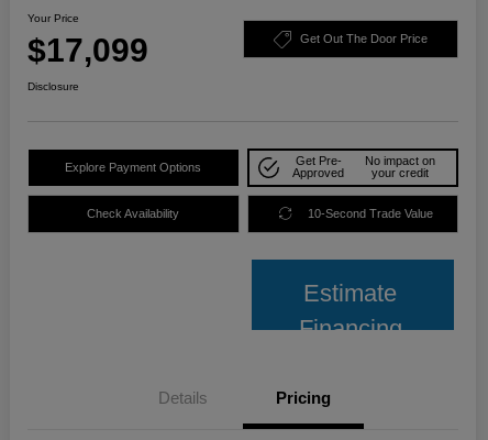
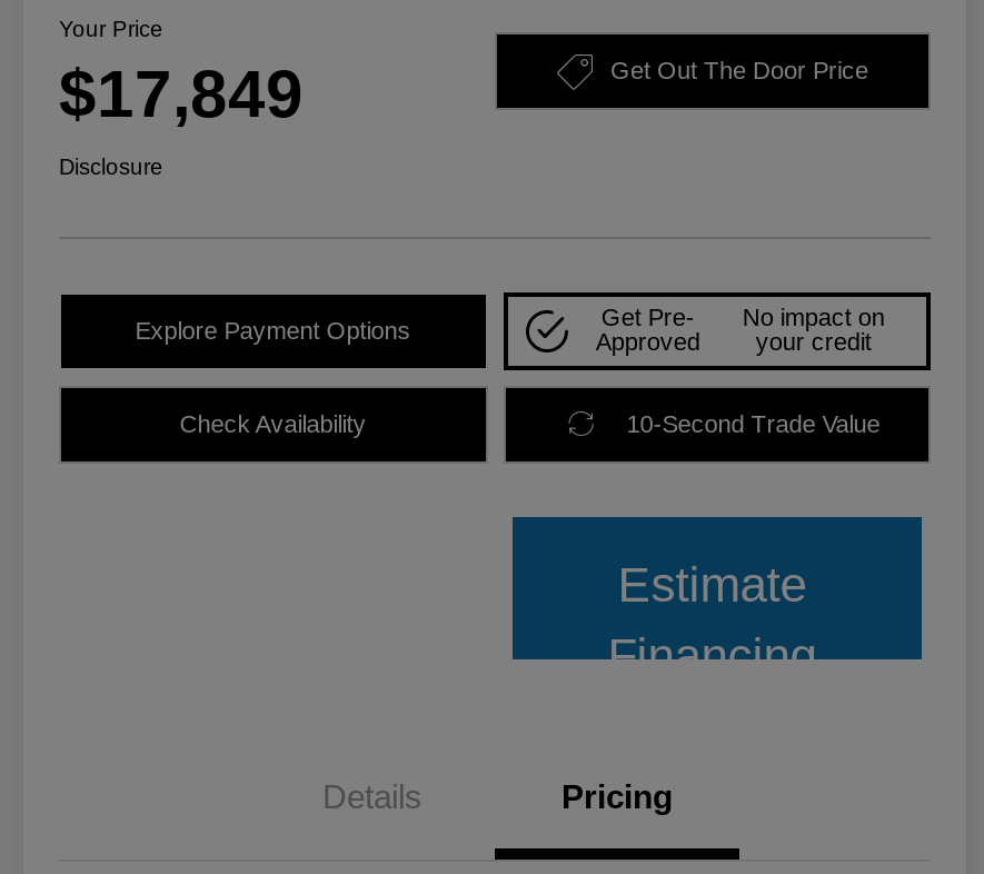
[27,32,148,68] $17,099 -> [59,56,304,130] $17,849

